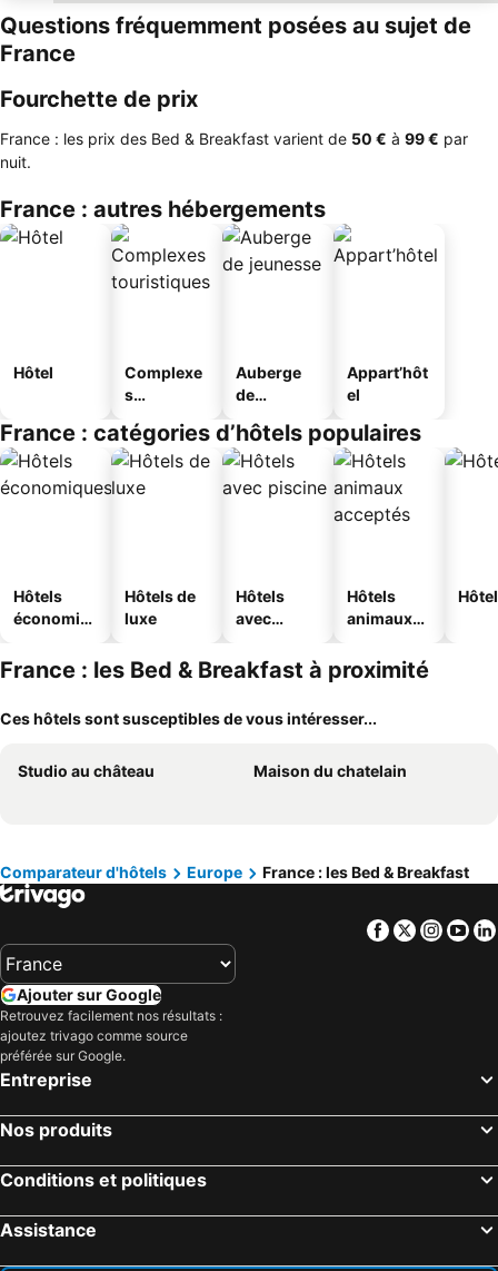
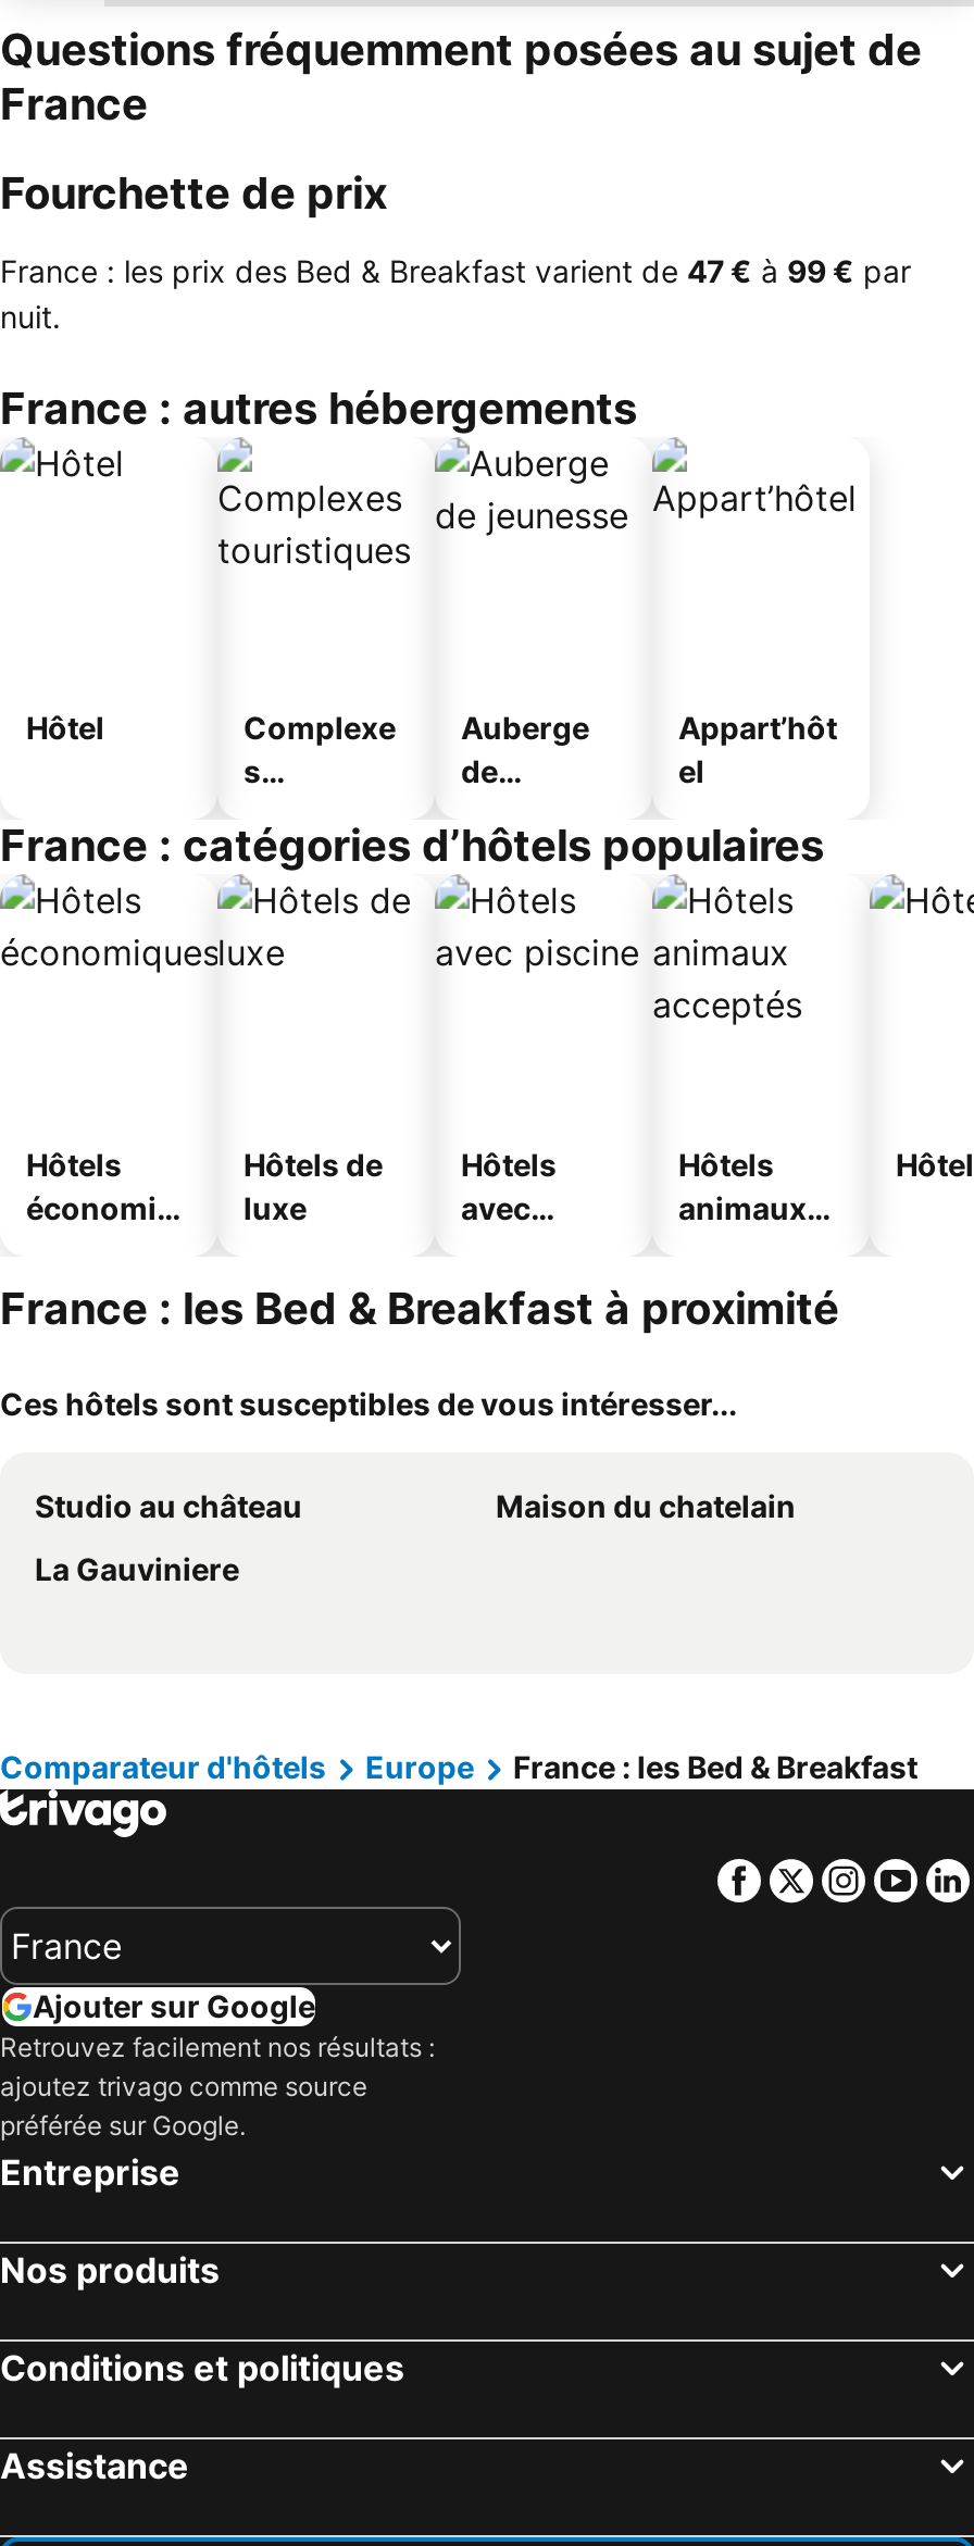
[0,129,468,148] France : les prix des Bed & Breakfast varient de 50 €à 99 €par -> [0,252,911,289] France : les prix des Bed & Breakfast varient de 47 €à 99 €par
none -> [35,1550,239,1587] La Gauviniere

